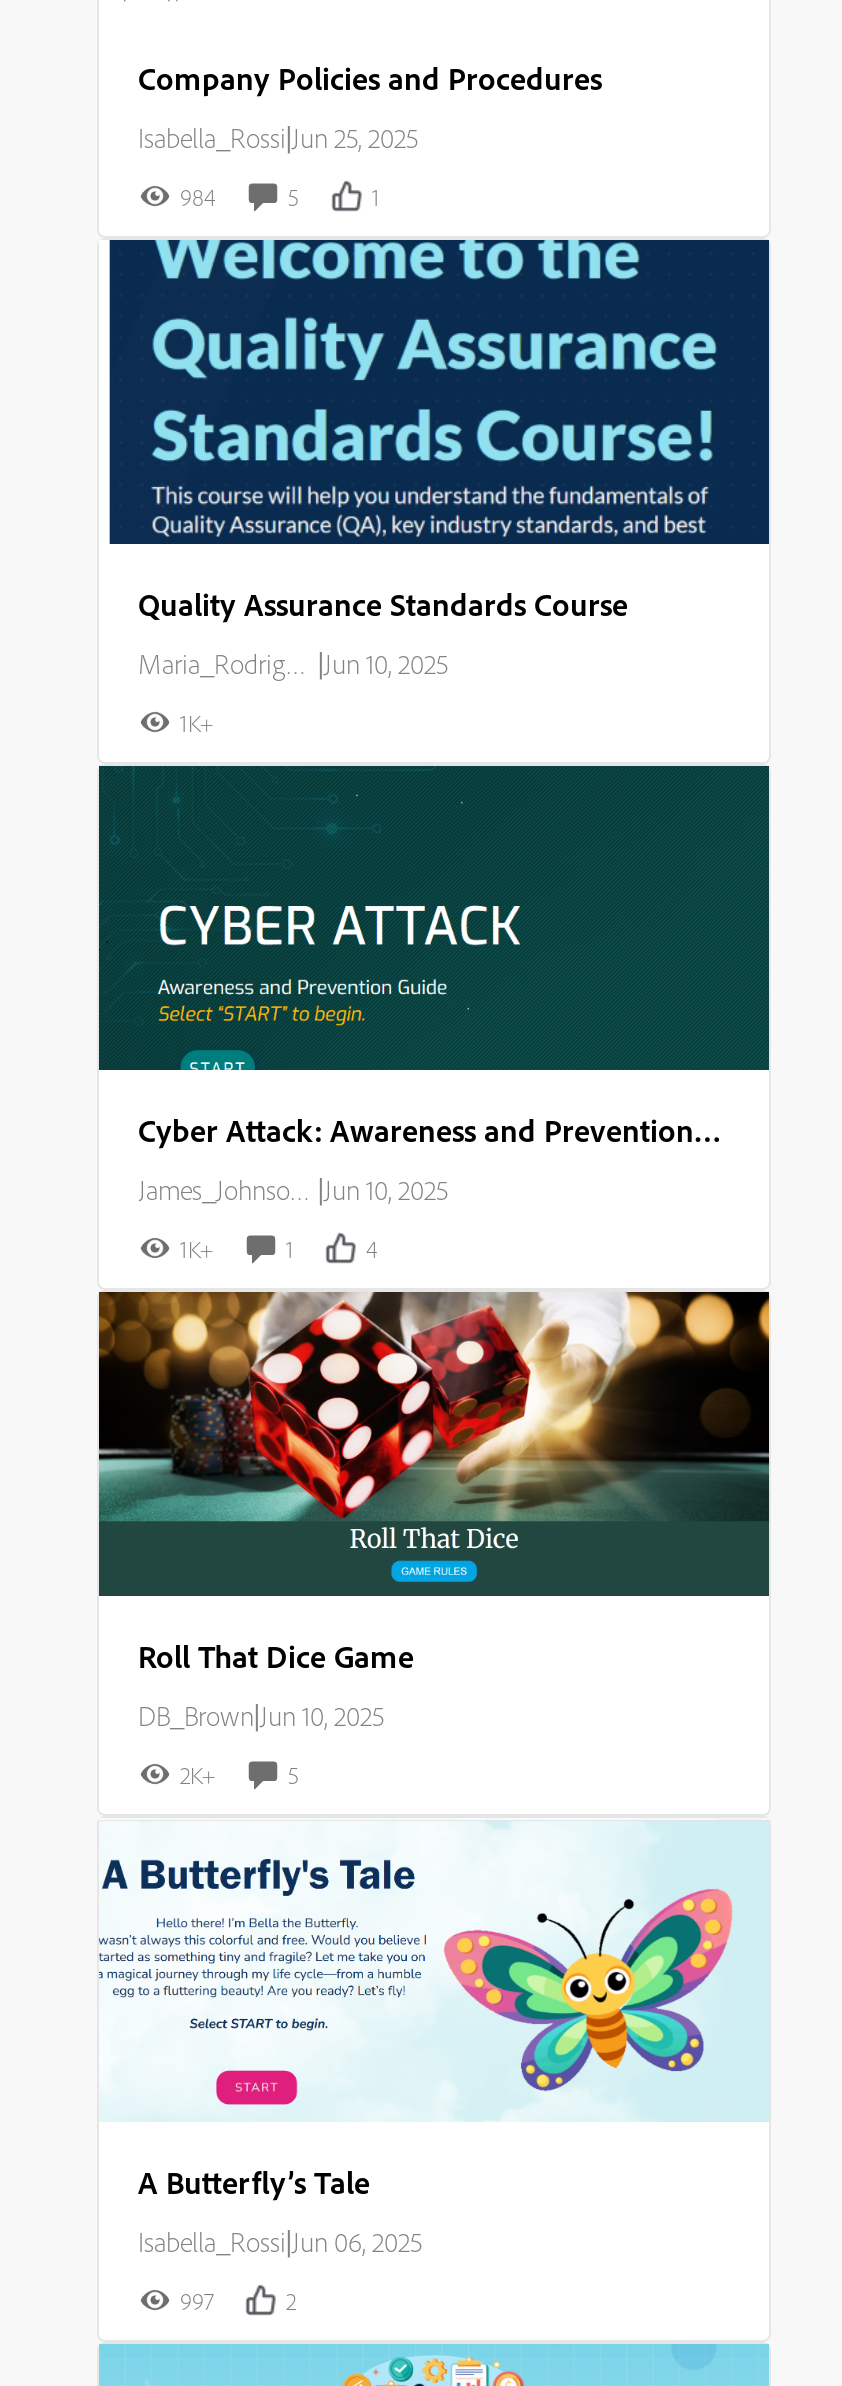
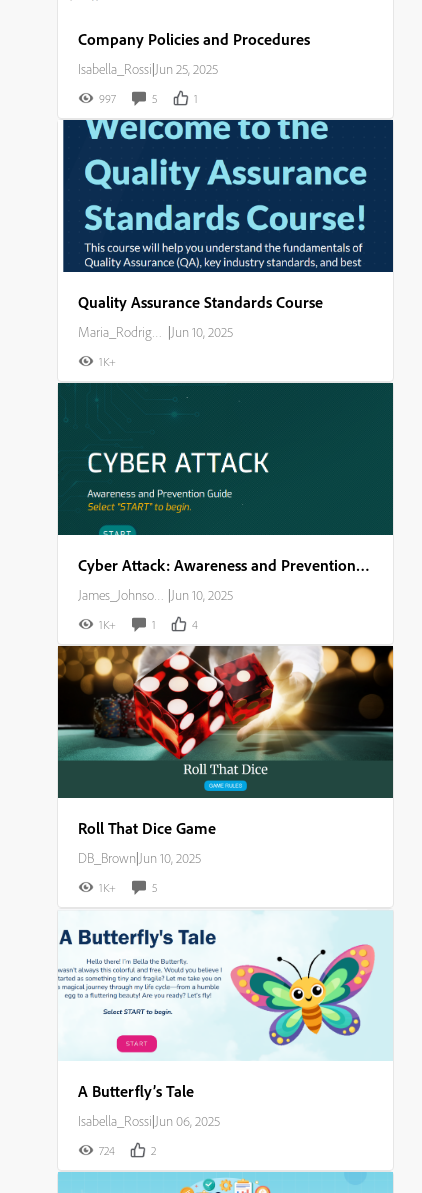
[180,182,216,212] 984 -> [98,91,115,106] 997
[180,1760,216,1790] 2K+ -> [98,880,115,895] 1K+
[180,2286,214,2316] 997 -> [98,1143,114,1158] 724

